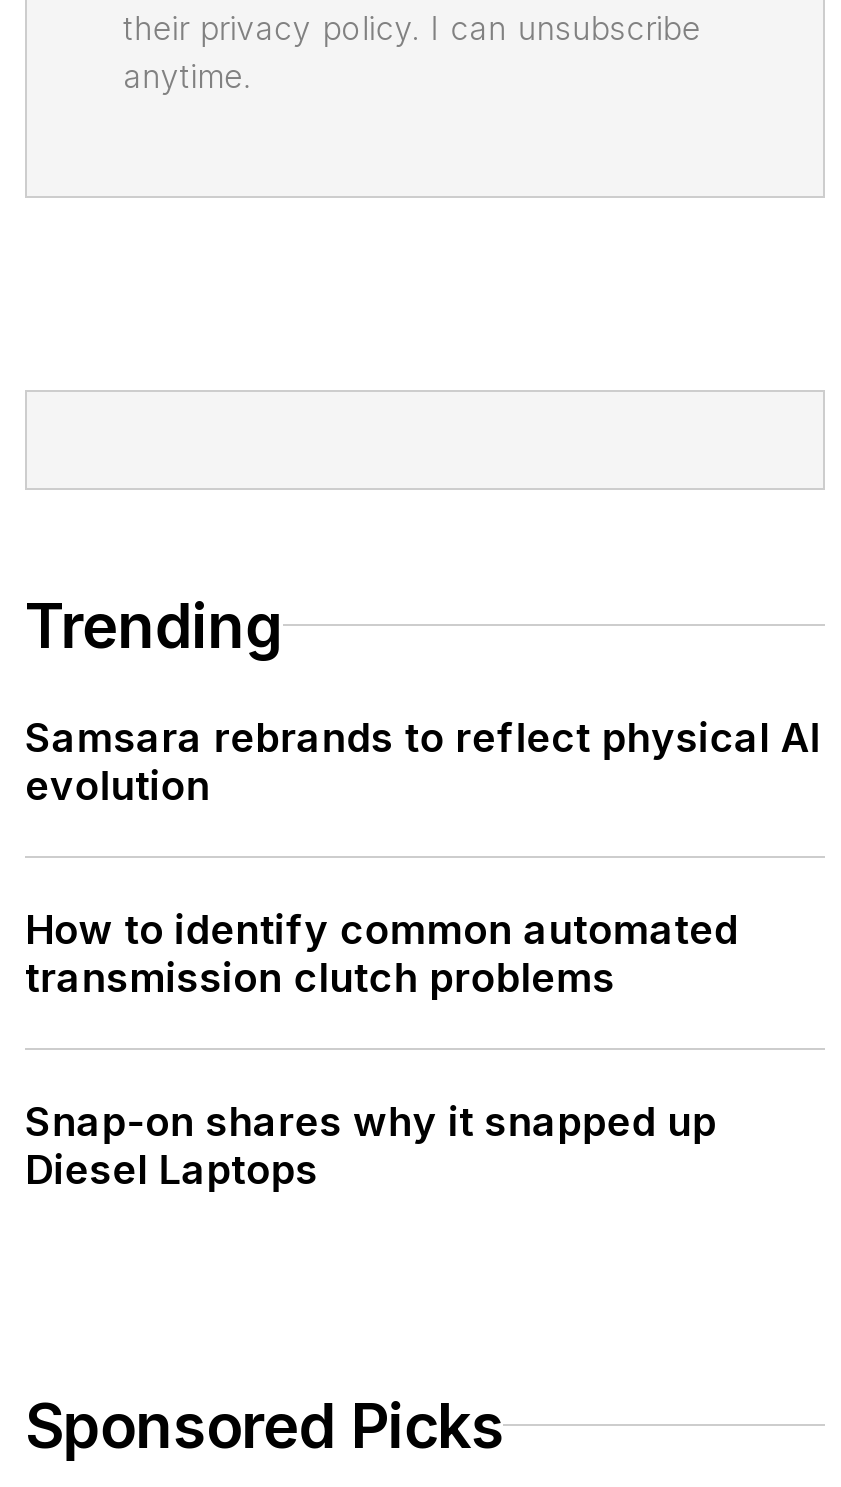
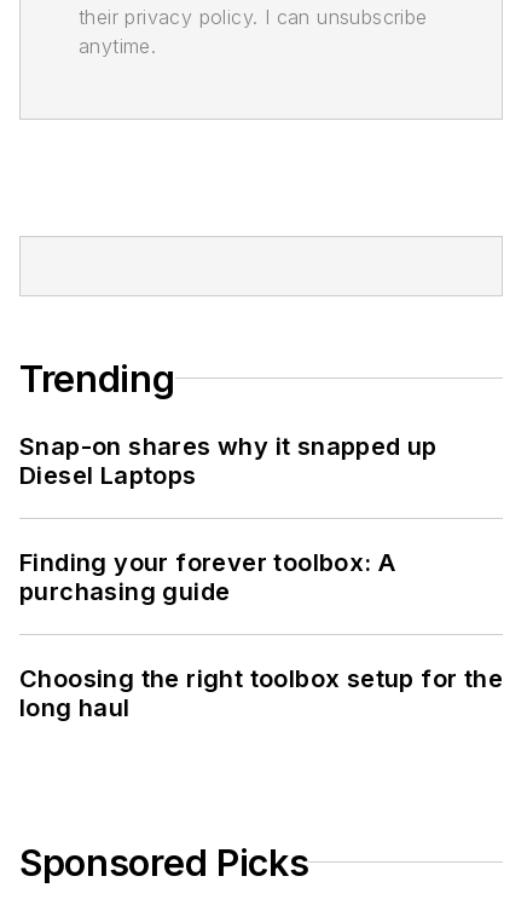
[25,713,820,1001] Samsara rebrands to reflect physical AI | evolution | How to identify common automated | transmission clutch problems -> none
moved [25,1097,717,1193] -> [19,431,437,490]: Snap-on shares why it snapped up | Diesel Laptops
none -> [19,548,503,722] Finding your forever toolbox: A | purchasing guide | Choosing the right toolbox setup for the | long haul

